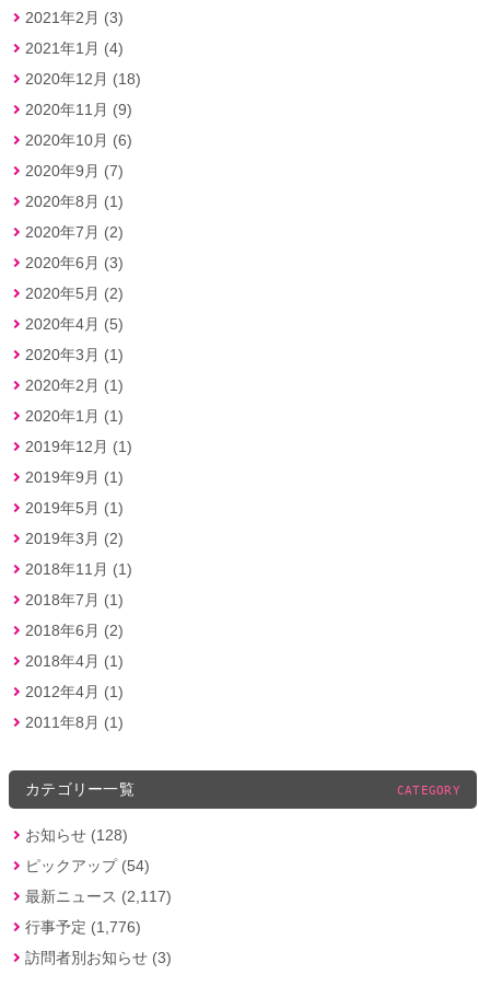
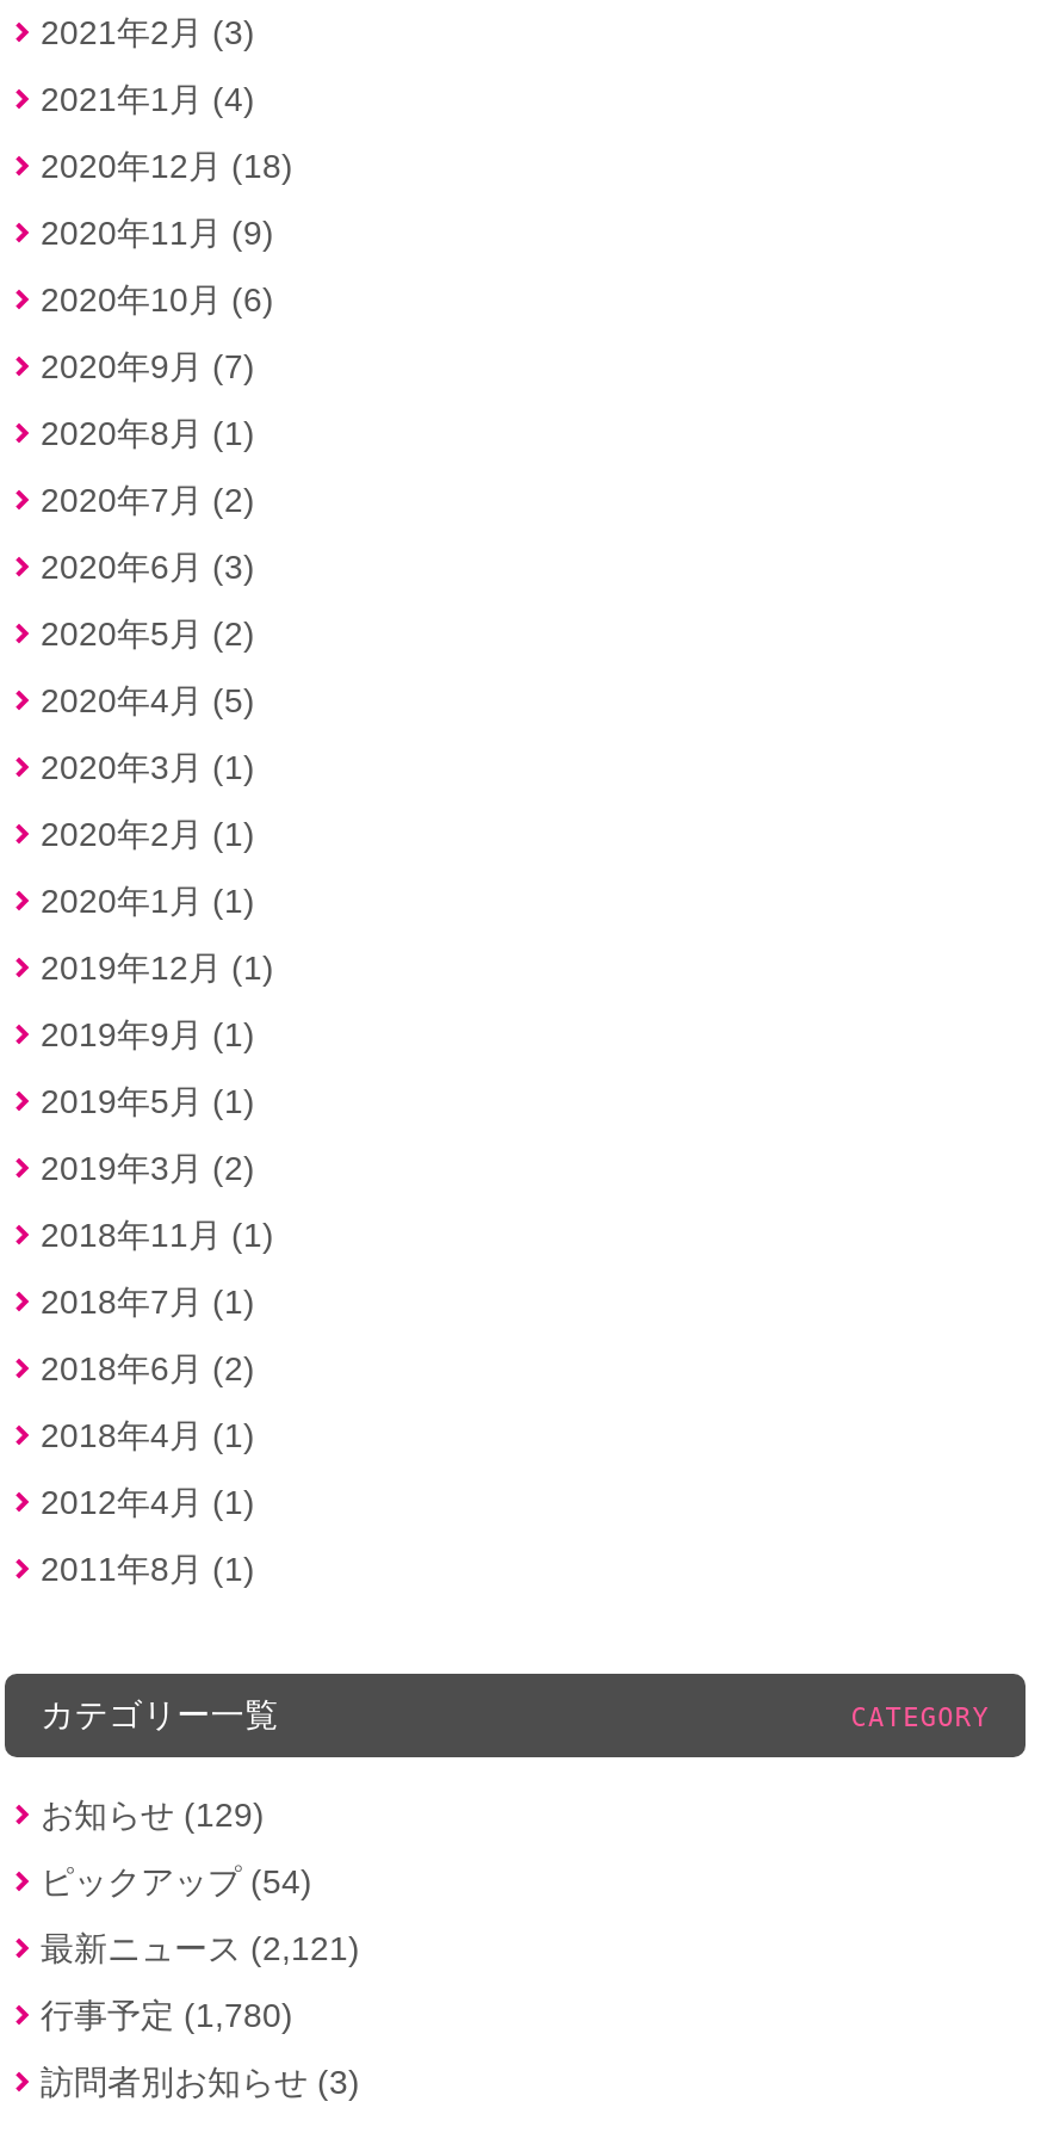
[25,826,128,844] お知らせ (128) -> [41,1795,265,1834] お知らせ (129)
[25,888,172,905] 最新ニュース (2,117) -> [41,1929,360,1967] 最新ニュース (2,121)
[25,918,141,936] 行事予定 (1,776) -> [41,1996,293,2034] 行事予定 (1,780)

